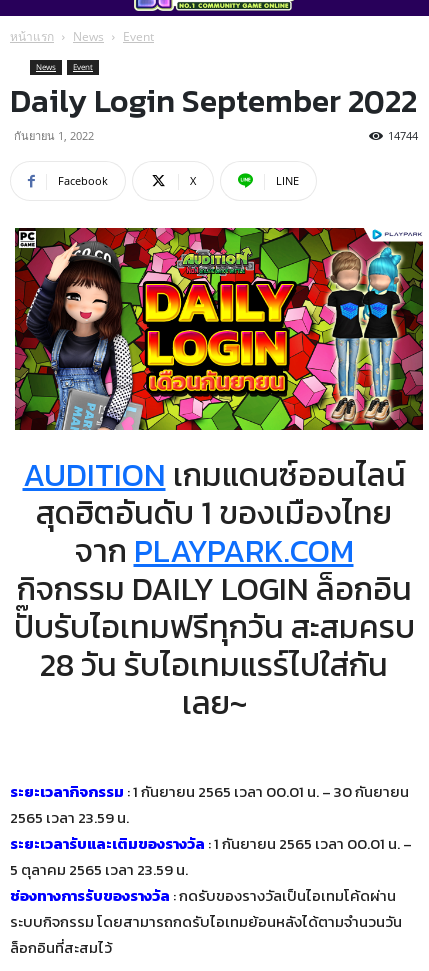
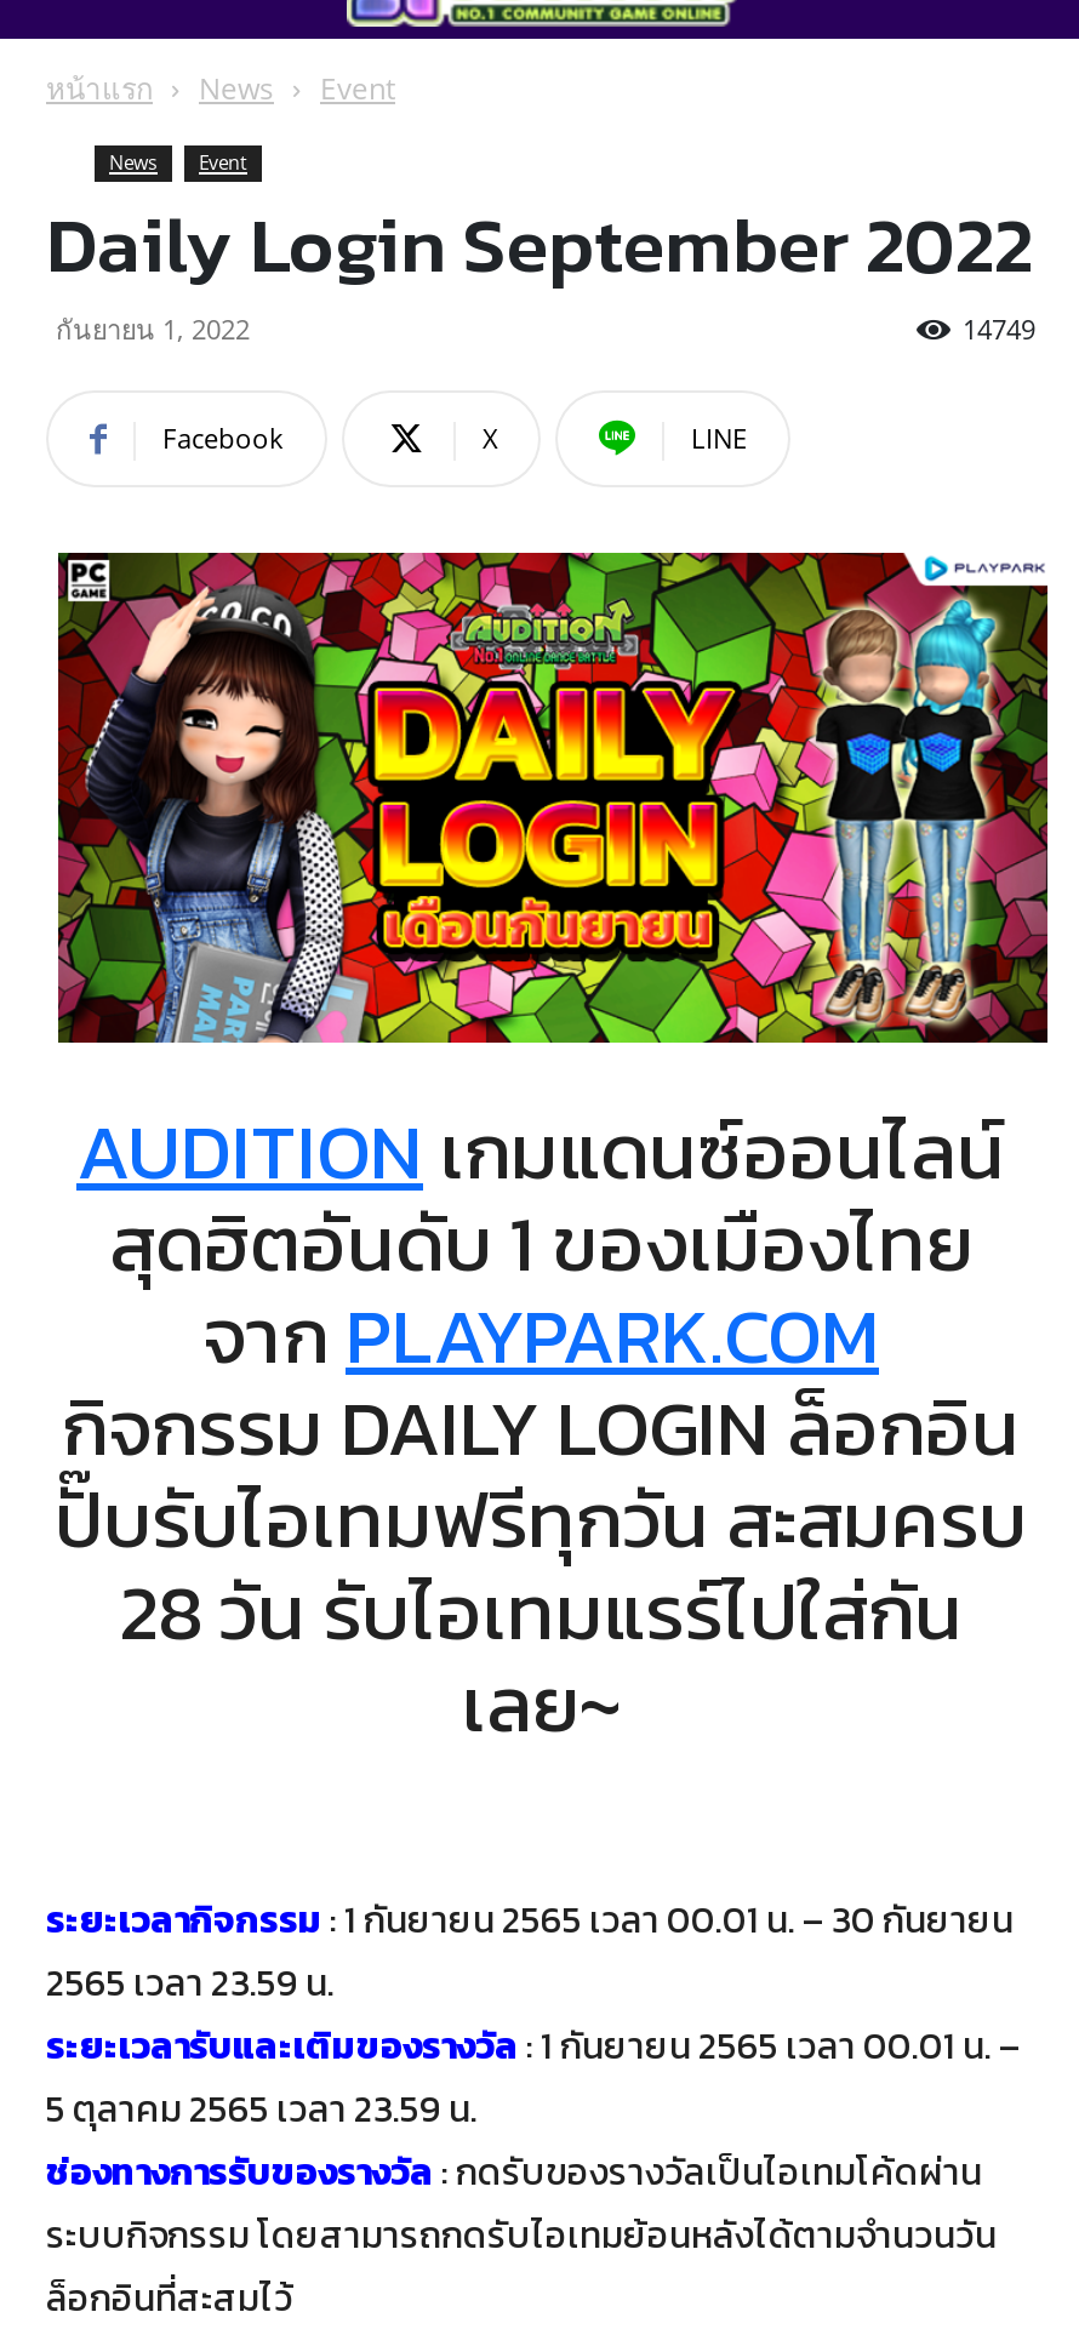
[388,128,418,143] 14744 -> [963,310,1035,347] 14749

